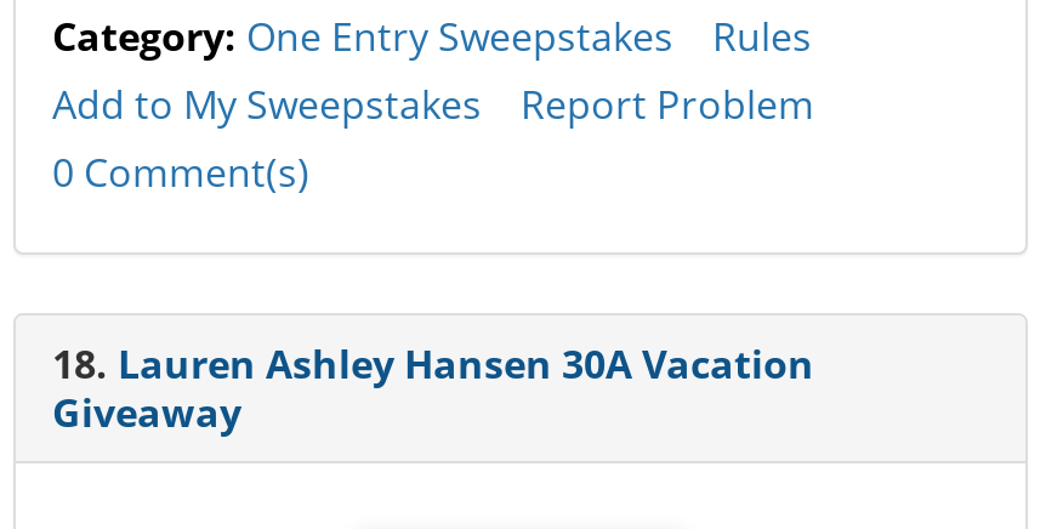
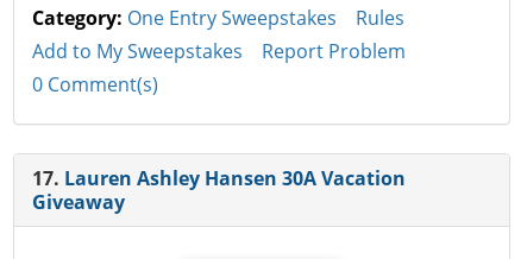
[52,338,814,391] 18. Lauren Ashley Hansen 30A Vacation -> [32,165,406,192] 17. Lauren Ashley Hansen 30A Vacation

